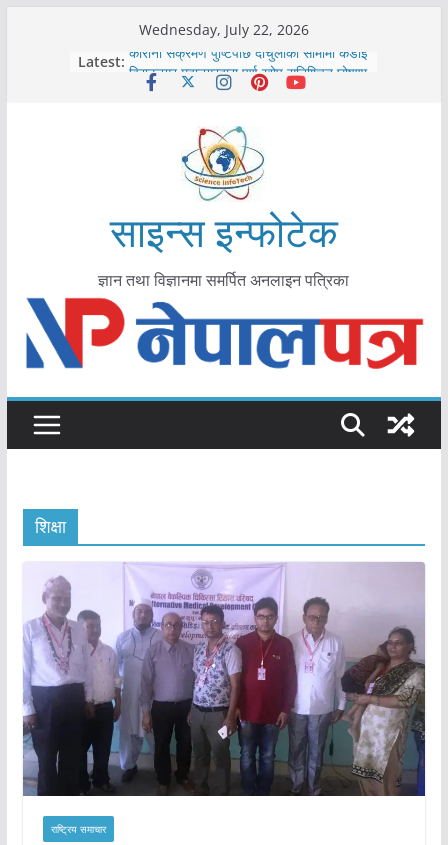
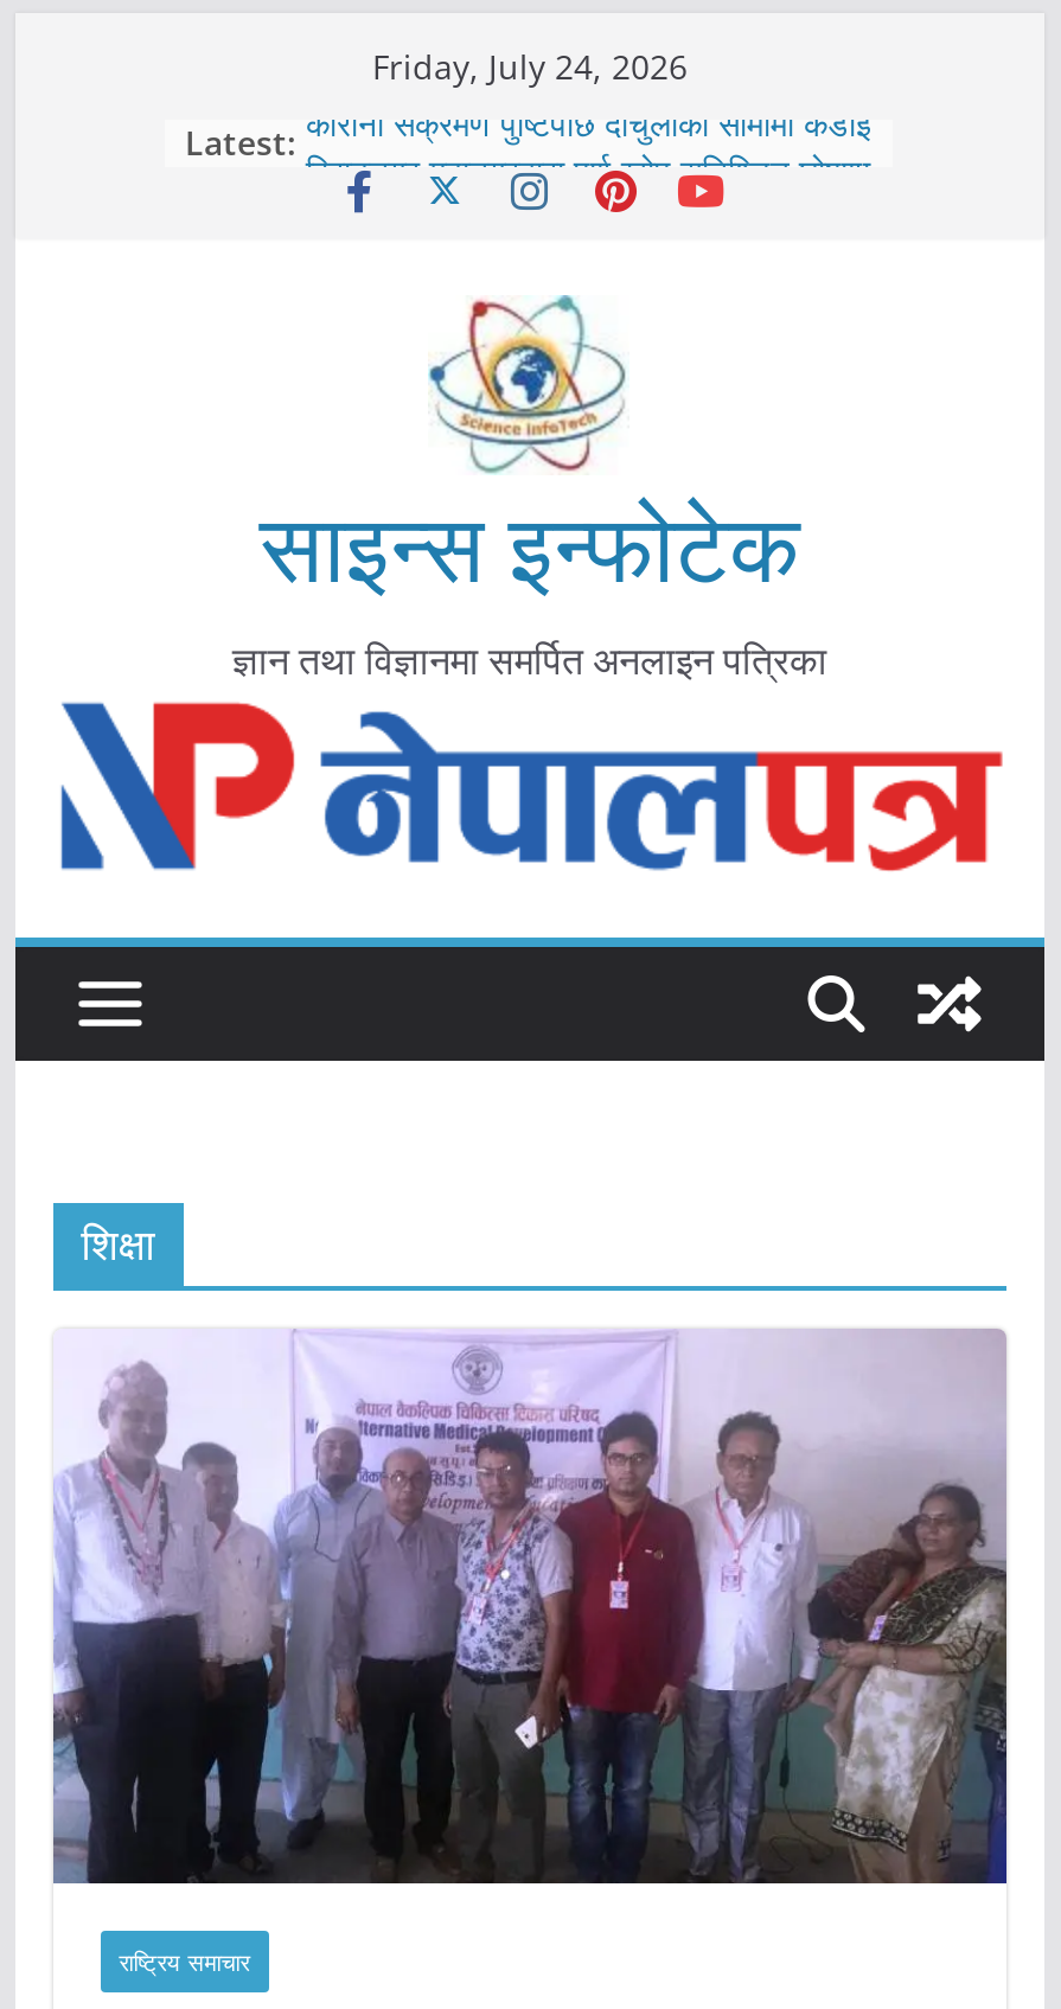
[139,20,309,39] Wednesday, July 22, 2026 -> [372,44,688,89] Friday, July 24, 2026

